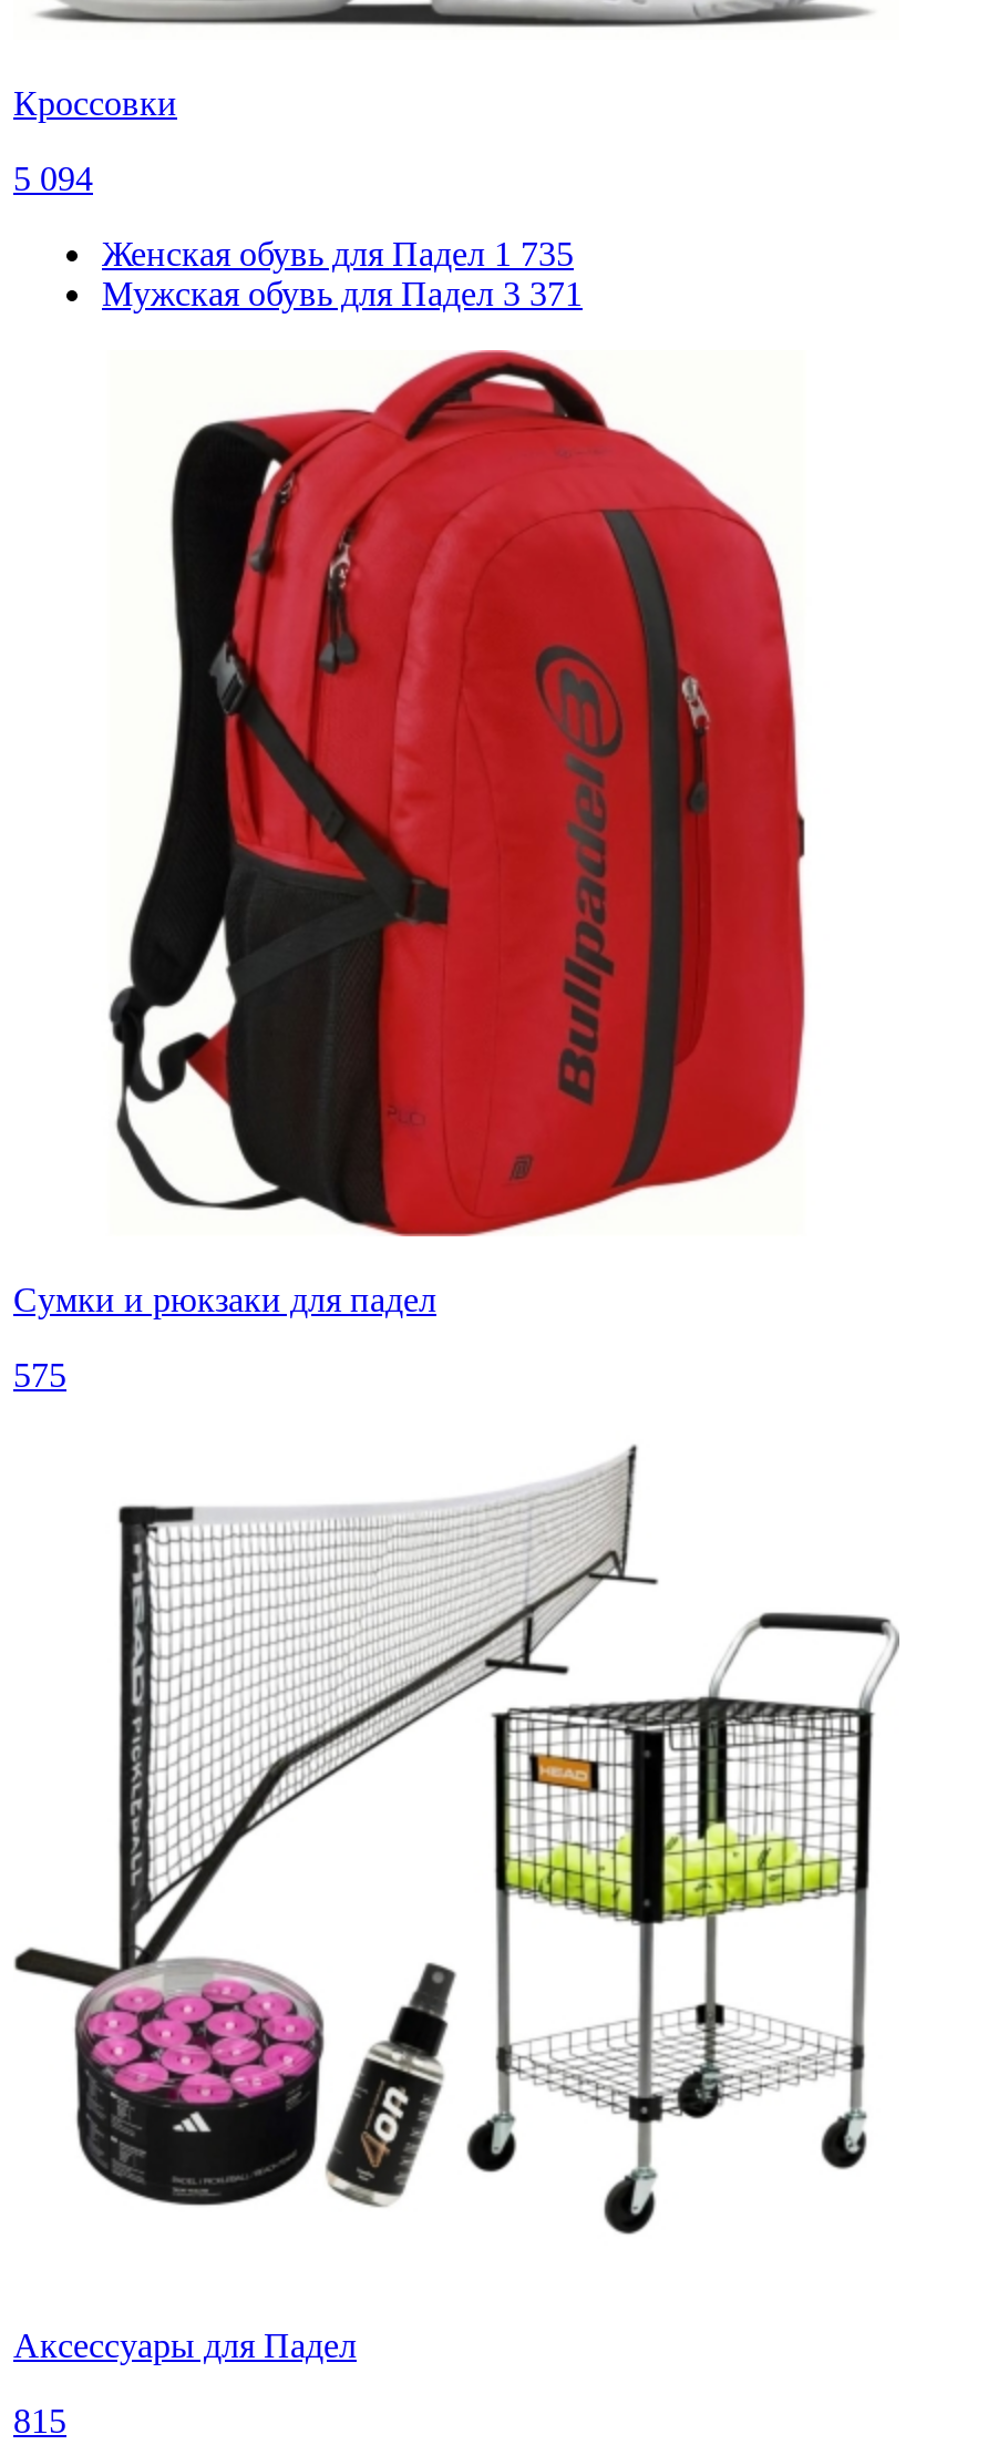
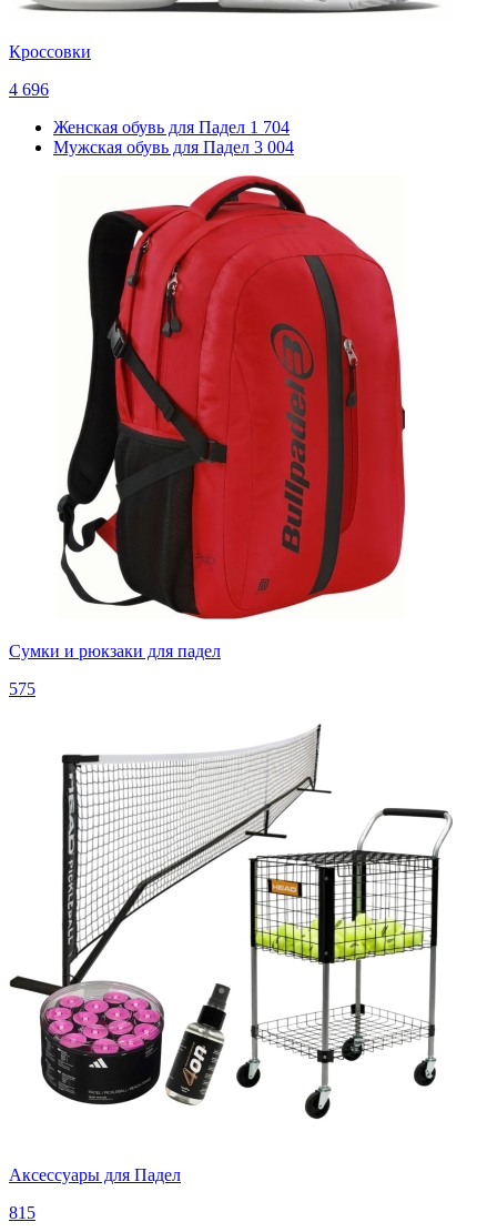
[13,159,93,197] 5 094 -> [9,80,49,99] 4 696
[102,235,574,272] Женская обувь для Падел 1 735 -> [53,118,290,136] Женская обувь для Падел 1 704
[102,275,583,312] Мужская обувь для Падел 3 371 -> [53,138,294,156] Мужская обувь для Падел 3 004

